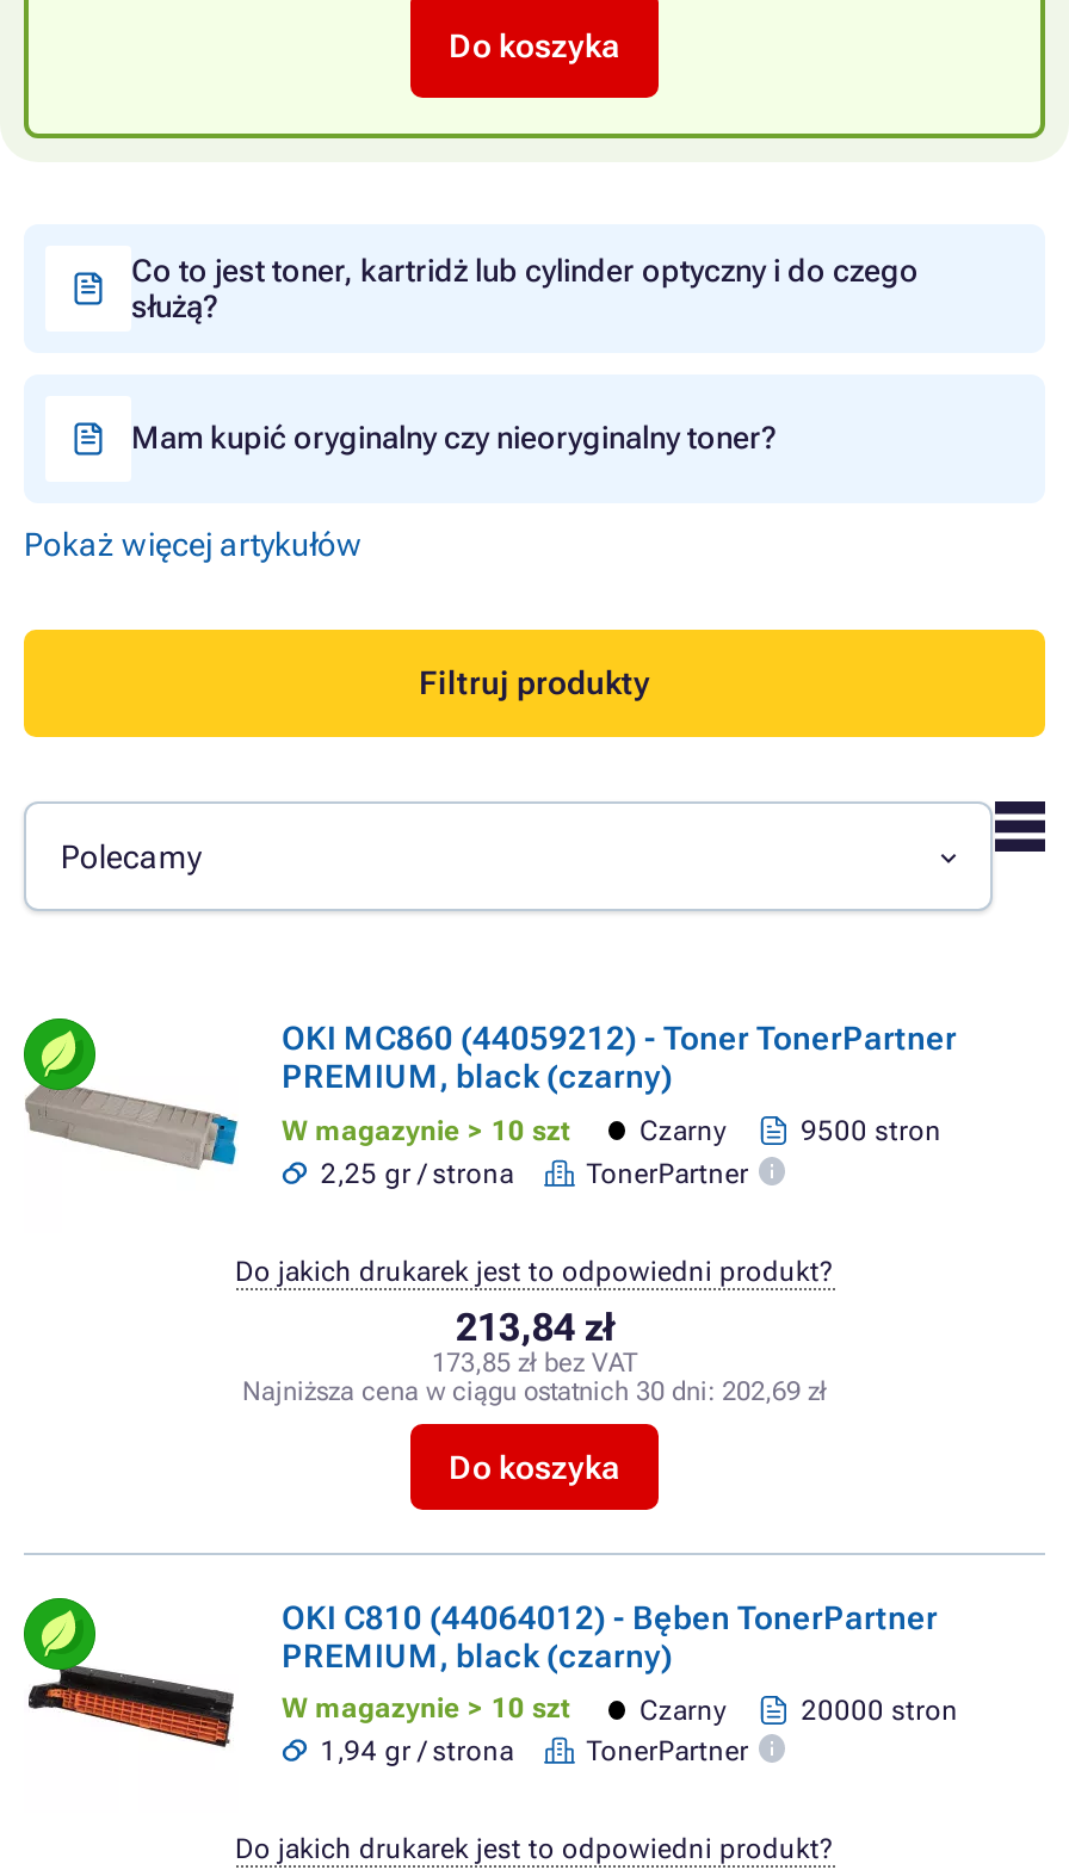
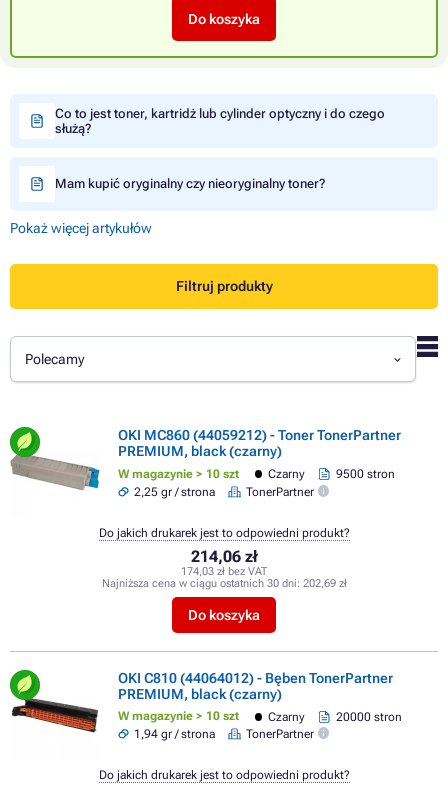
[456,1304,613,1350] 213,84 zł -> [191,547,257,566] 214,06 zł
[432,1347,637,1378] 173,85 zł bez VAT -> [181,565,267,578] 174,03 zł bez VAT

